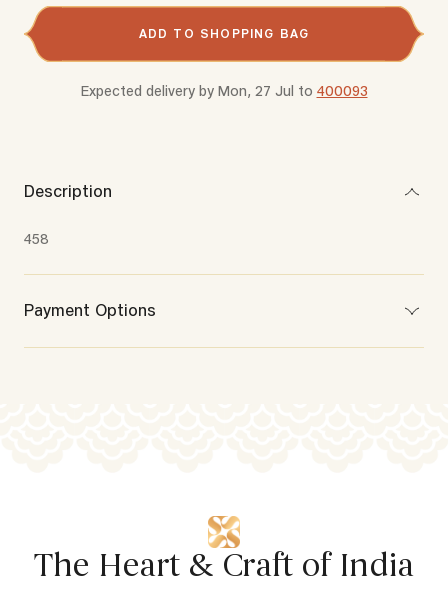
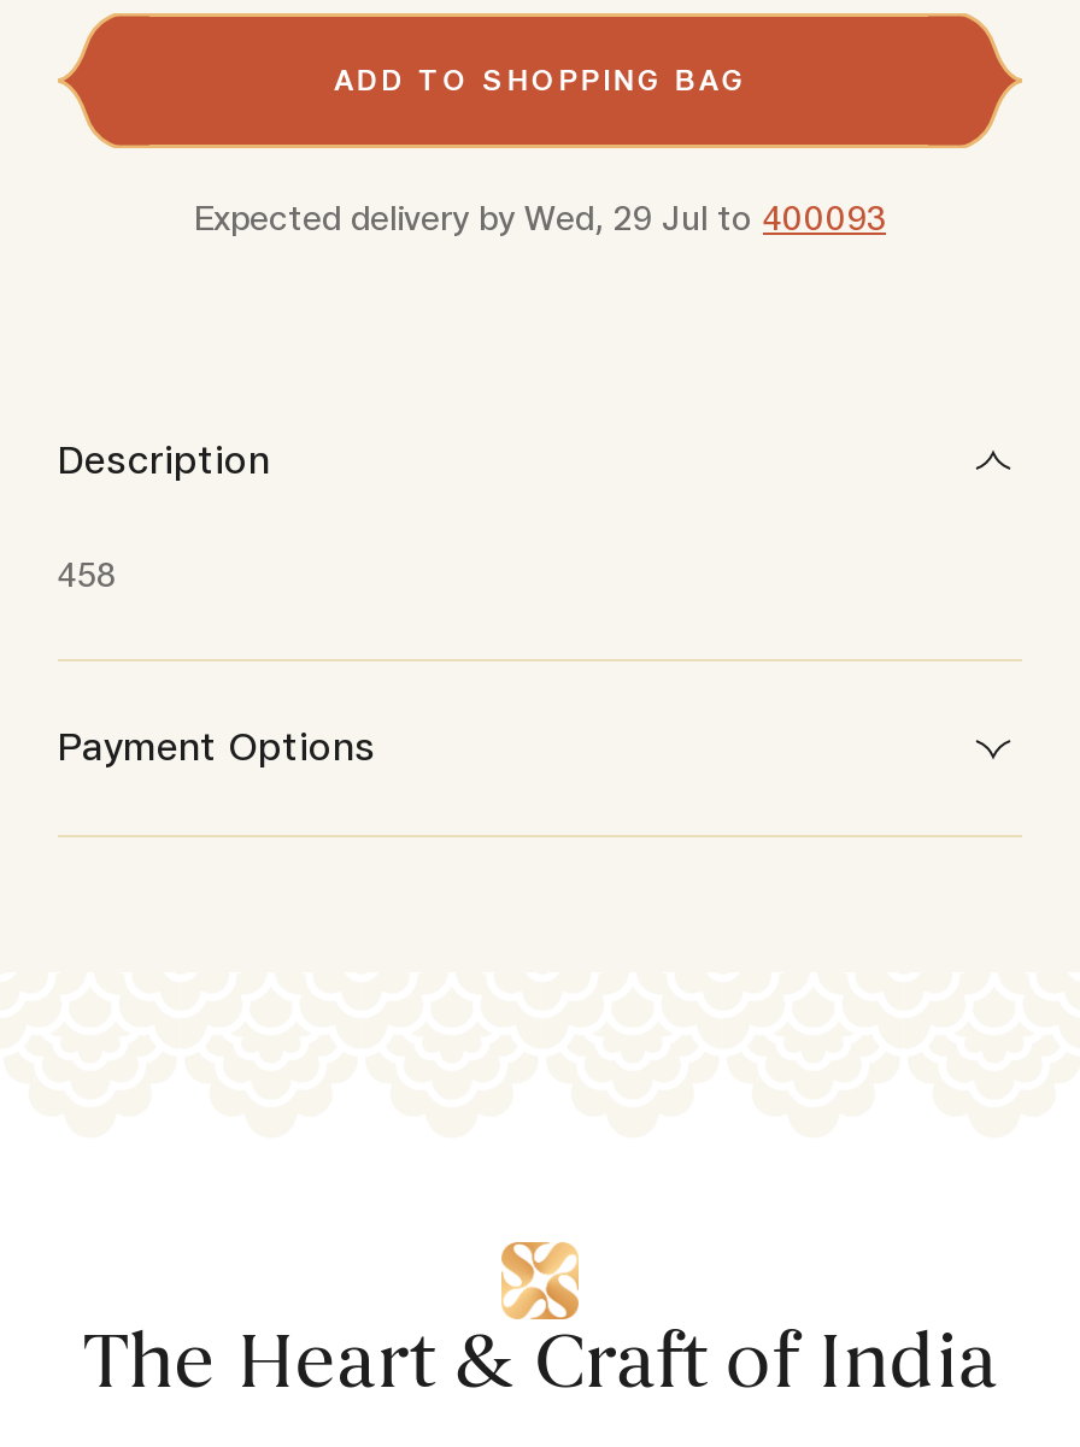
[80,83,367,99] Expected delivery by Mon, 27 Jul to 400093 -> [194,199,886,237] Expected delivery by Wed, 29 Jul to 400093

